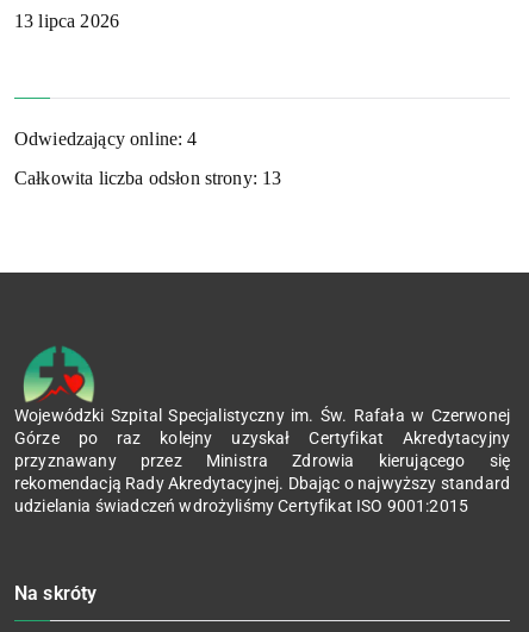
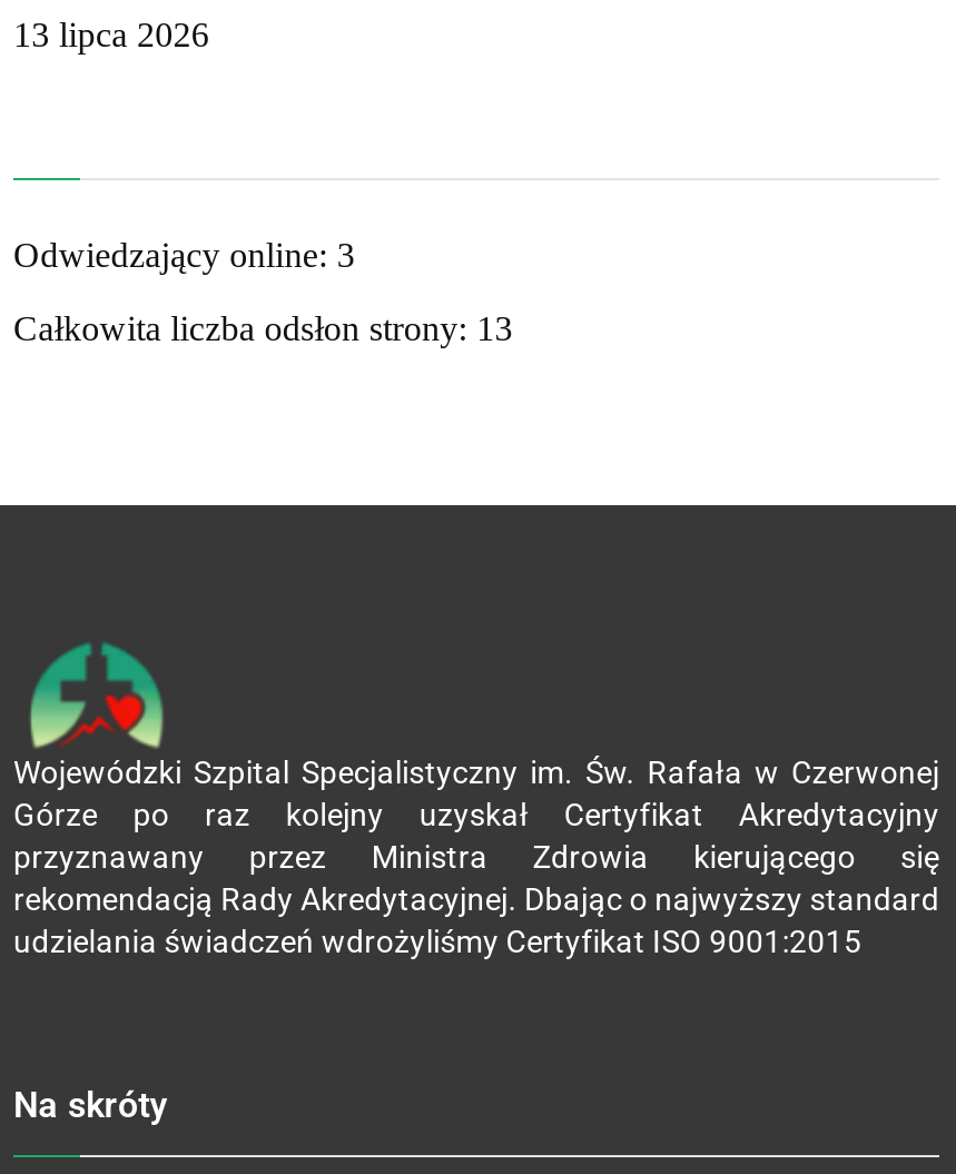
[14,128,197,149] Odwiedzający online: 4 -> [13,236,355,274] Odwiedzający online: 3

